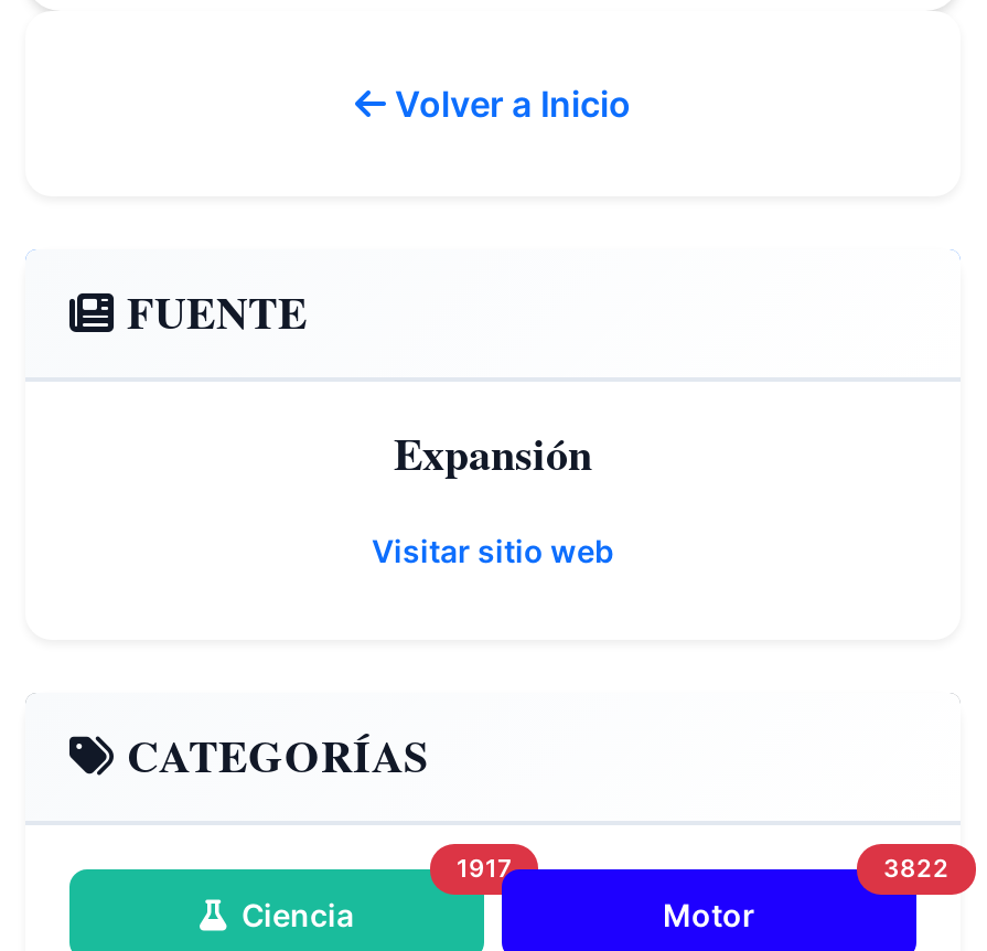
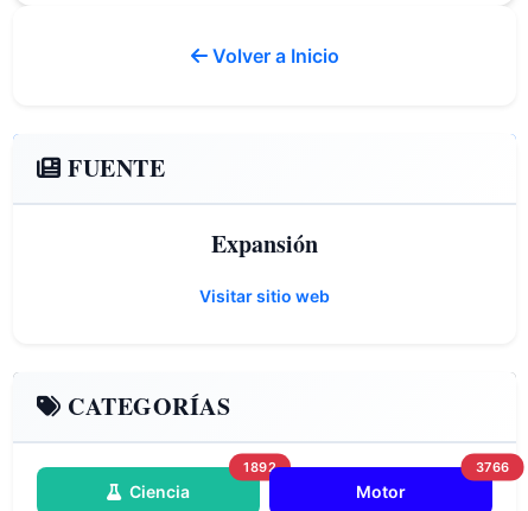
[457,853,512,884] 1917 -> [243,458,276,475] 1892
[883,853,950,884] 3822 -> [475,458,510,475] 3766

